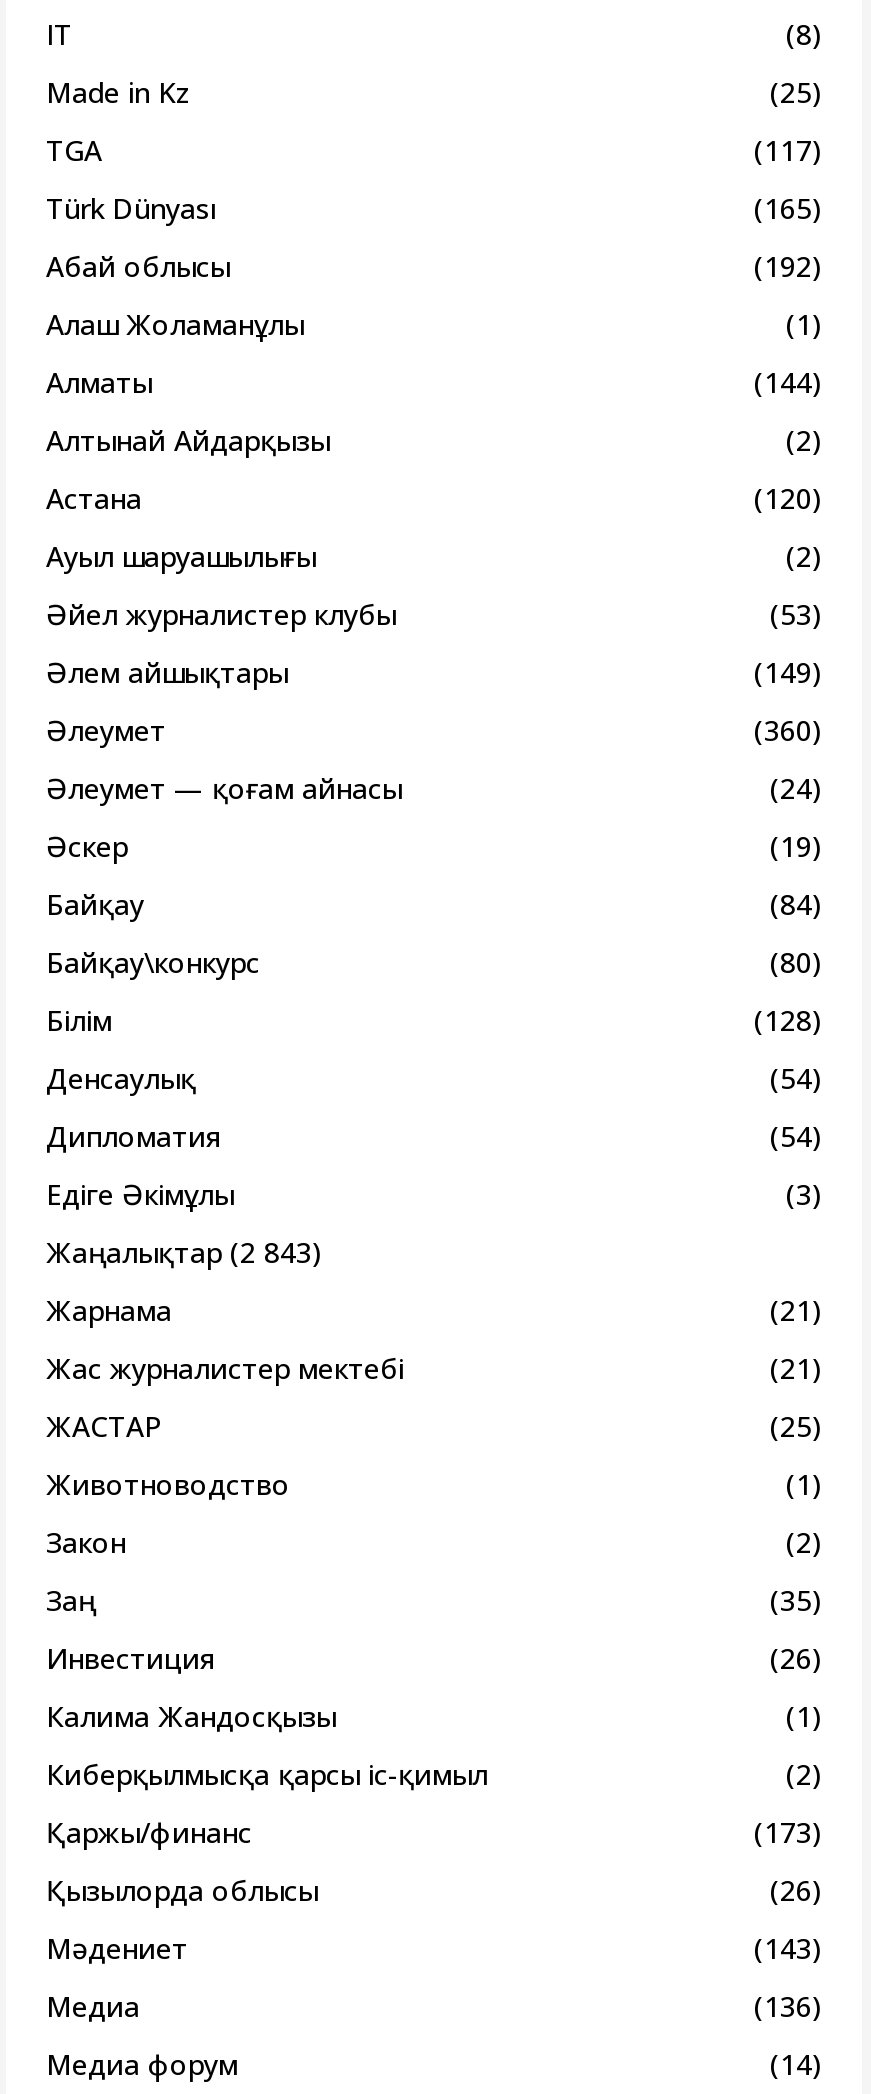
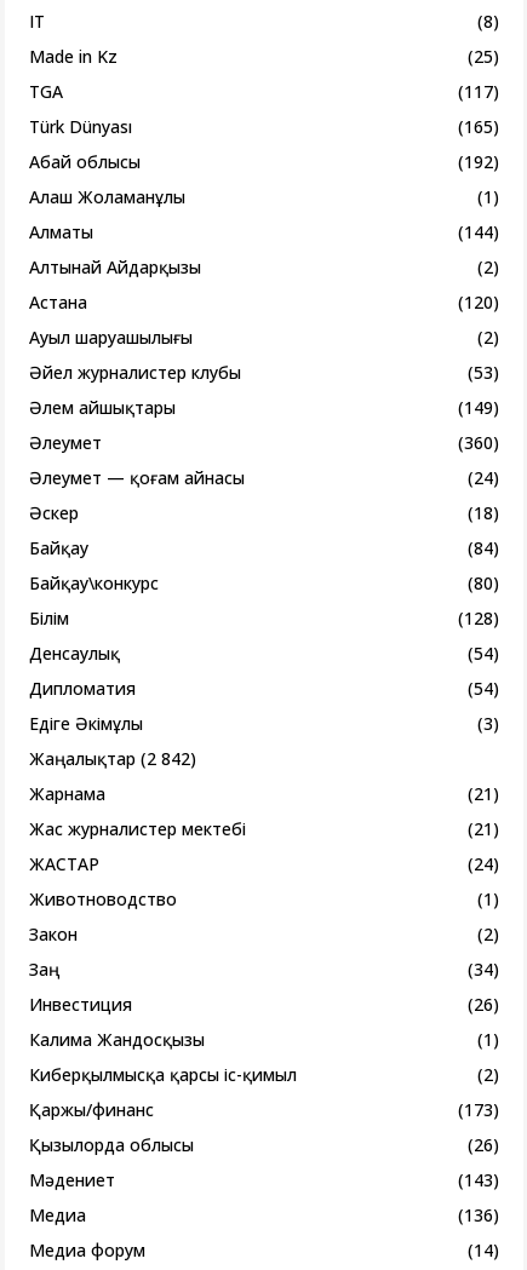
[770,826,822,864] (19) -> [468,501,499,524] (18)
[46,1232,322,1270] Жаңалықтар (2 843) -> [29,747,196,770] Жаңалықтар (2 842)
[770,1406,822,1444] (25) -> [468,852,499,875] (24)
[770,1580,822,1618] (35) -> [468,957,499,980] (34)

